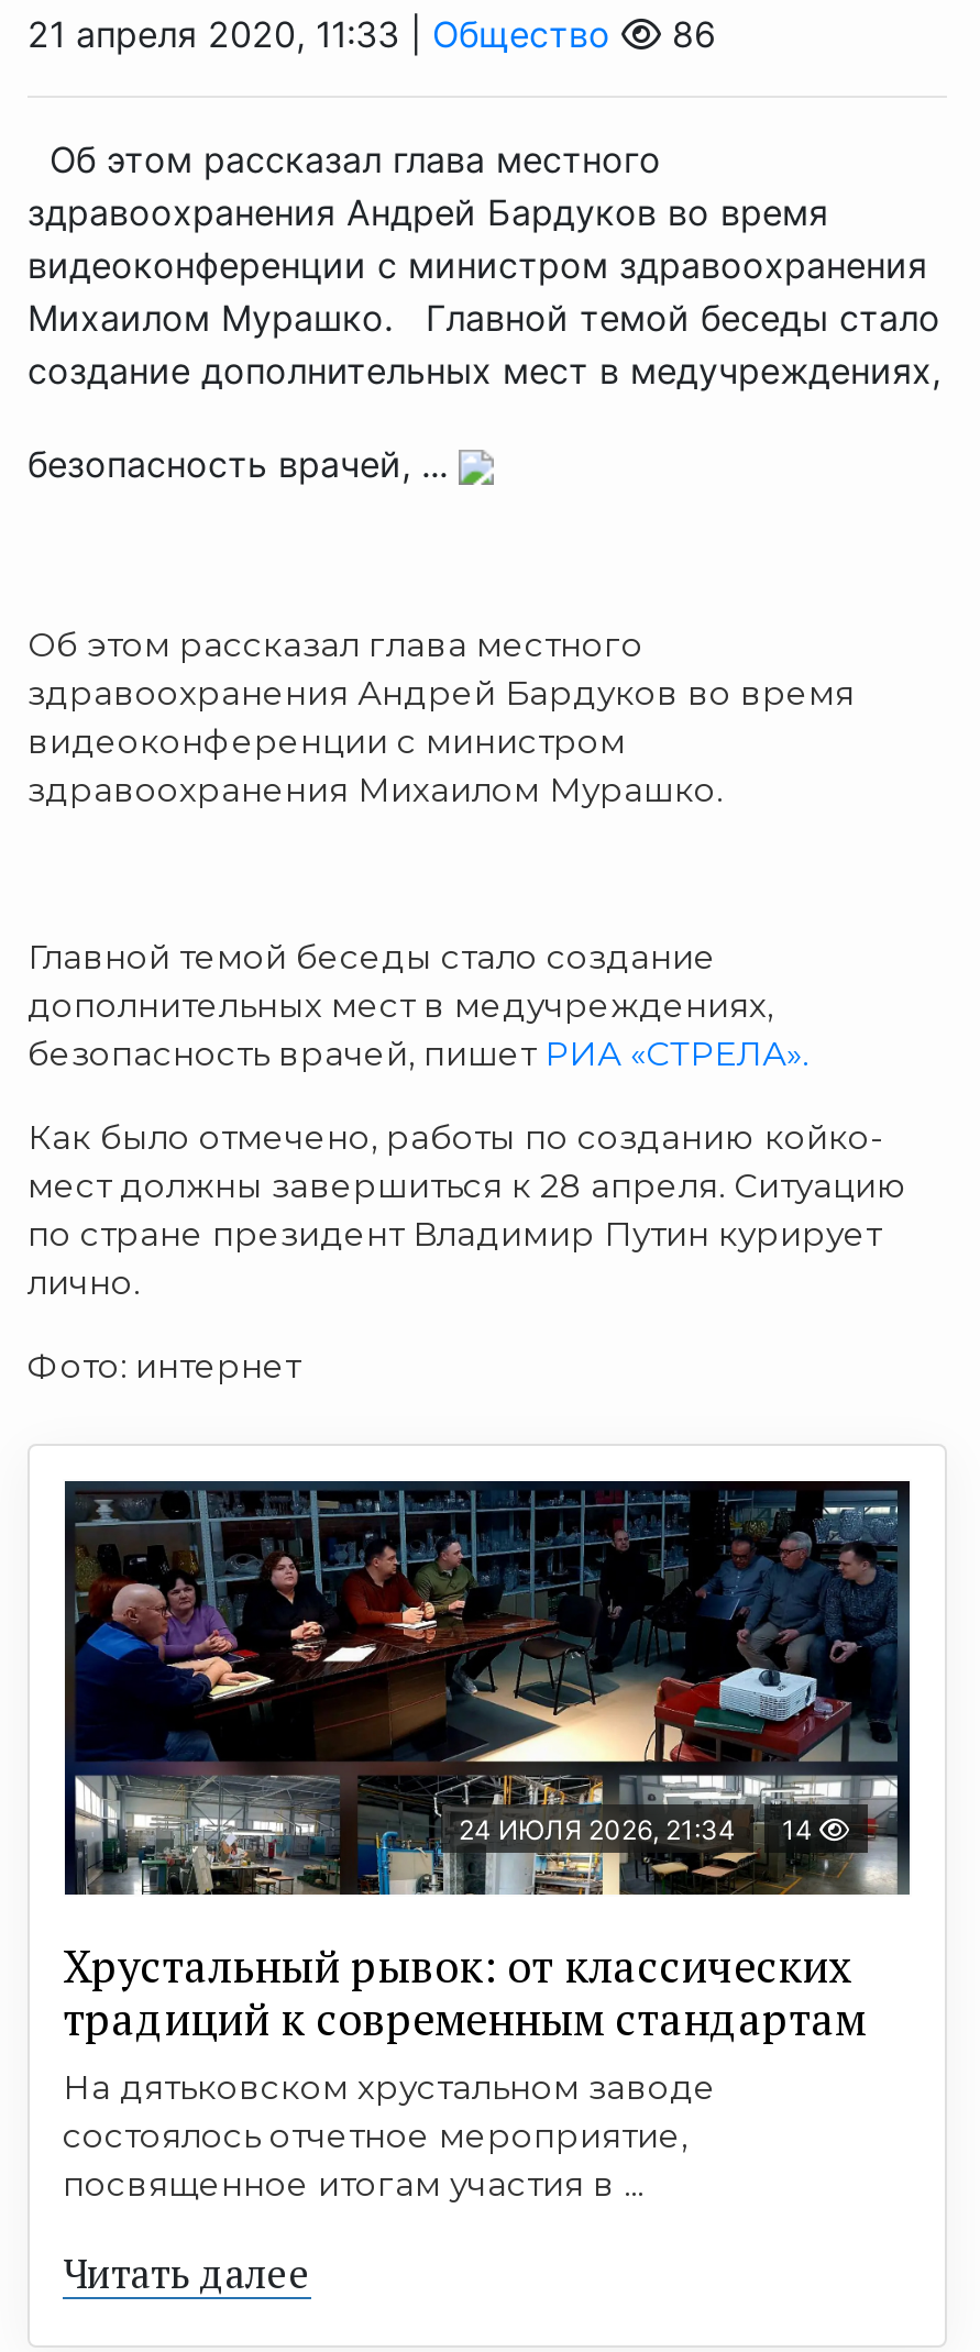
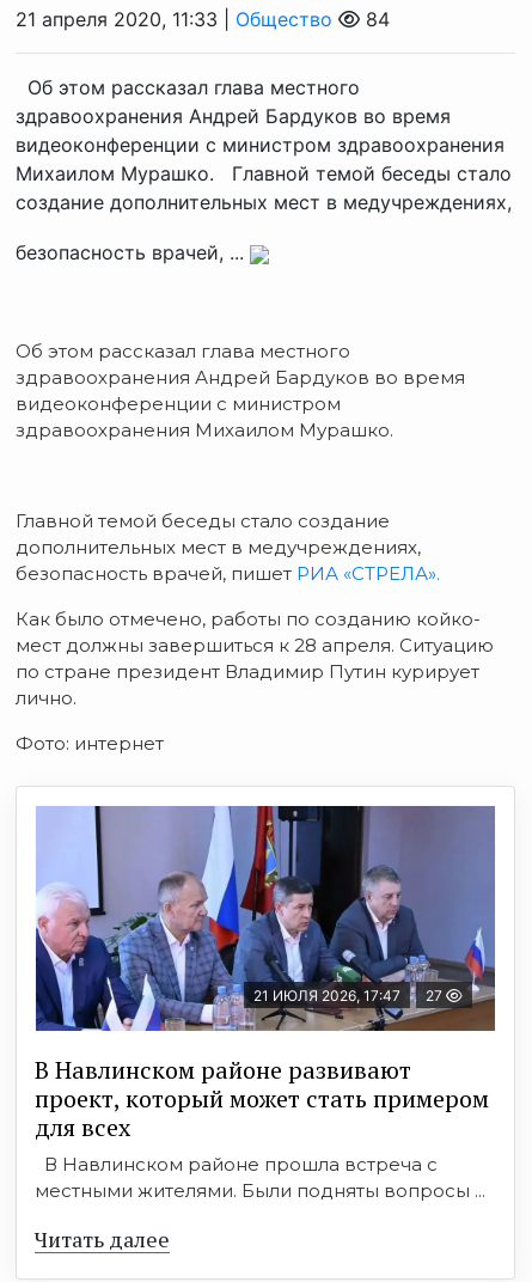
[661,11,716,55] 86 -> [360,7,390,31] 84
[63,1479,912,1897] [image] | 24 ИЮЛЯ 2026, 21:34 | 14 -> [35,805,496,1032] [image] | 21 ИЮЛЯ 2026, 17:47 | 27
[63,1935,866,2204] Хрустальный рывок: от классических | традиций к современным стандартам | На дятьковском хрустальном заводе | состоялось отчетное мероприятие, | посвященное итогам участия в ... -> [35,1053,489,1201] В Навлинском районе развивают | проект, который может стать примером | для всех | В Навлинском районе прошла встреча с | местными жителями. Были подняты вопросы ...

